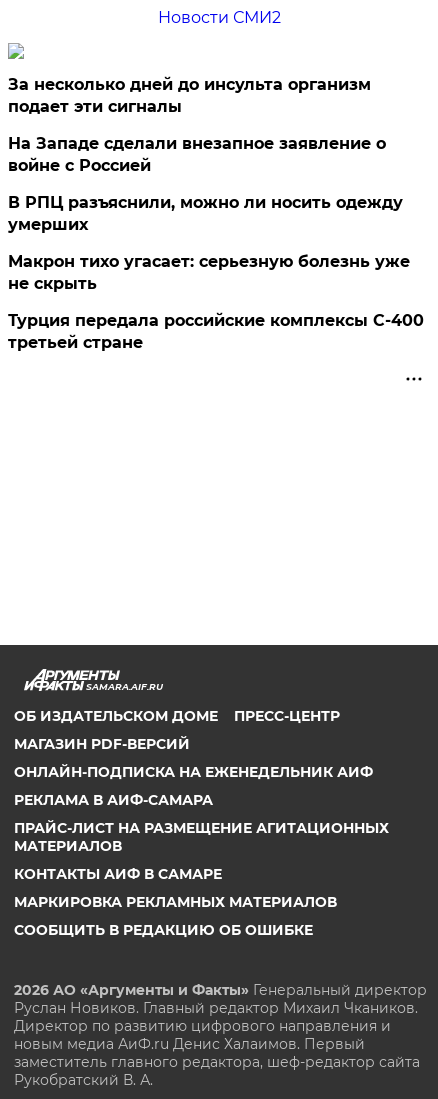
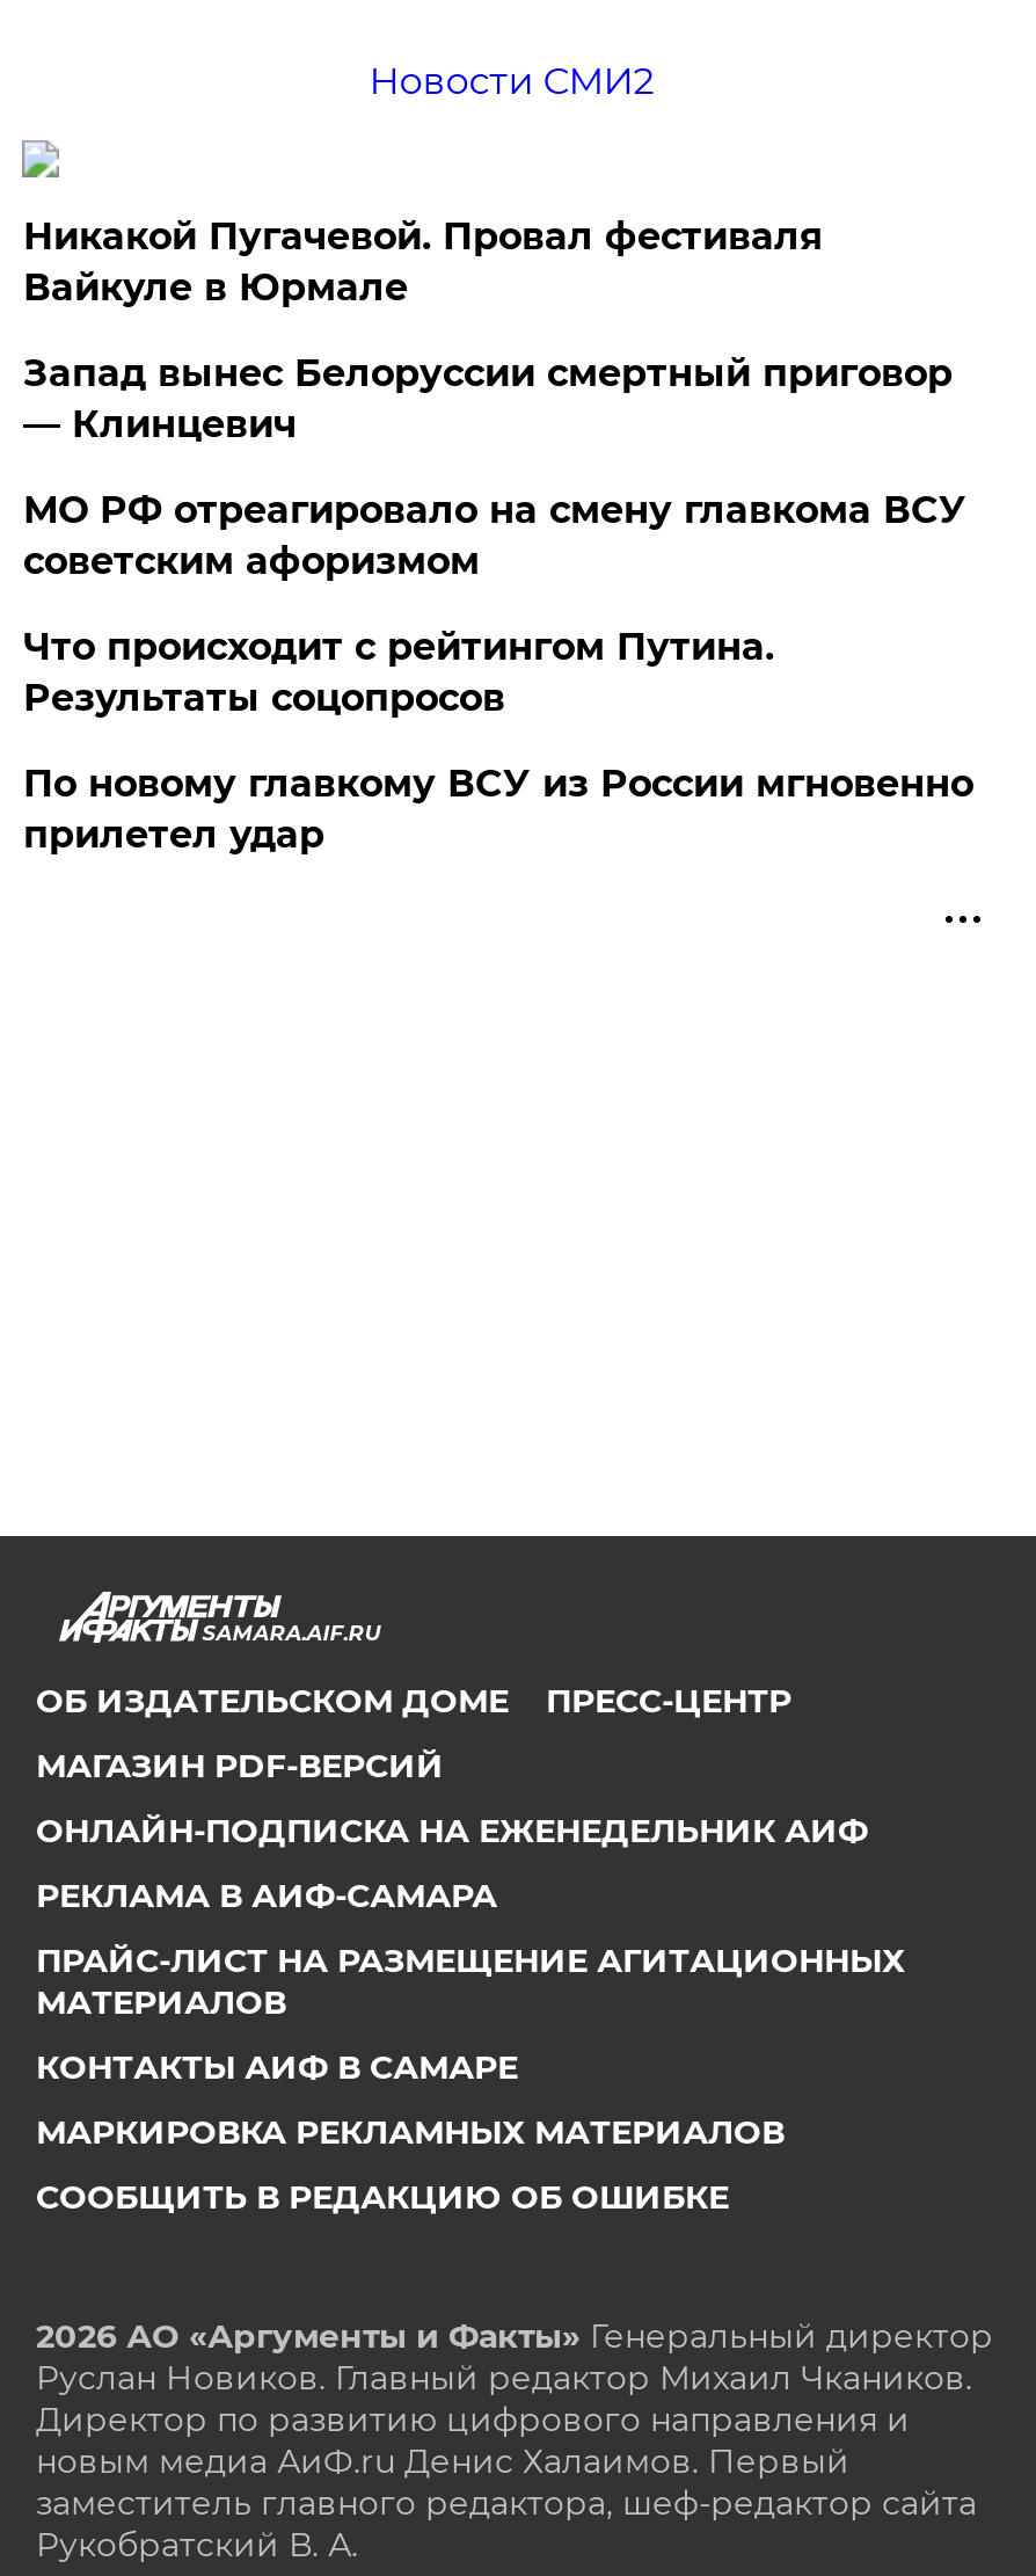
[8,75,371,116] За несколько дней до инсульта организм | подает эти сигналы -> [23,214,823,310] Никакой Пугачевой. Провал фестиваля | Вайкуле в Юрмале
[8,134,386,175] На Западе сделали внезапное заявление о | войне с Россией -> [23,351,952,446] Запад вынес Белоруссии смертный приговор | — Клинцевич
[8,193,403,234] В РПЦ разъяснили, можно ли носить одежду | умерших -> [23,488,966,583] МО РФ отреагировало на смену главкома ВСУ | советским афоризмом
[8,252,410,293] Макрон тихо угасает: серьезную болезнь уже | не скрыть -> [23,625,774,720] Что происходит с рейтингом Путина. | Результаты соцопросов
[8,311,424,352] Турция передала российские комплексы С-400 | третьей стране -> [23,762,973,857] По новому главкому ВСУ из России мгновенно | прилетел удар

